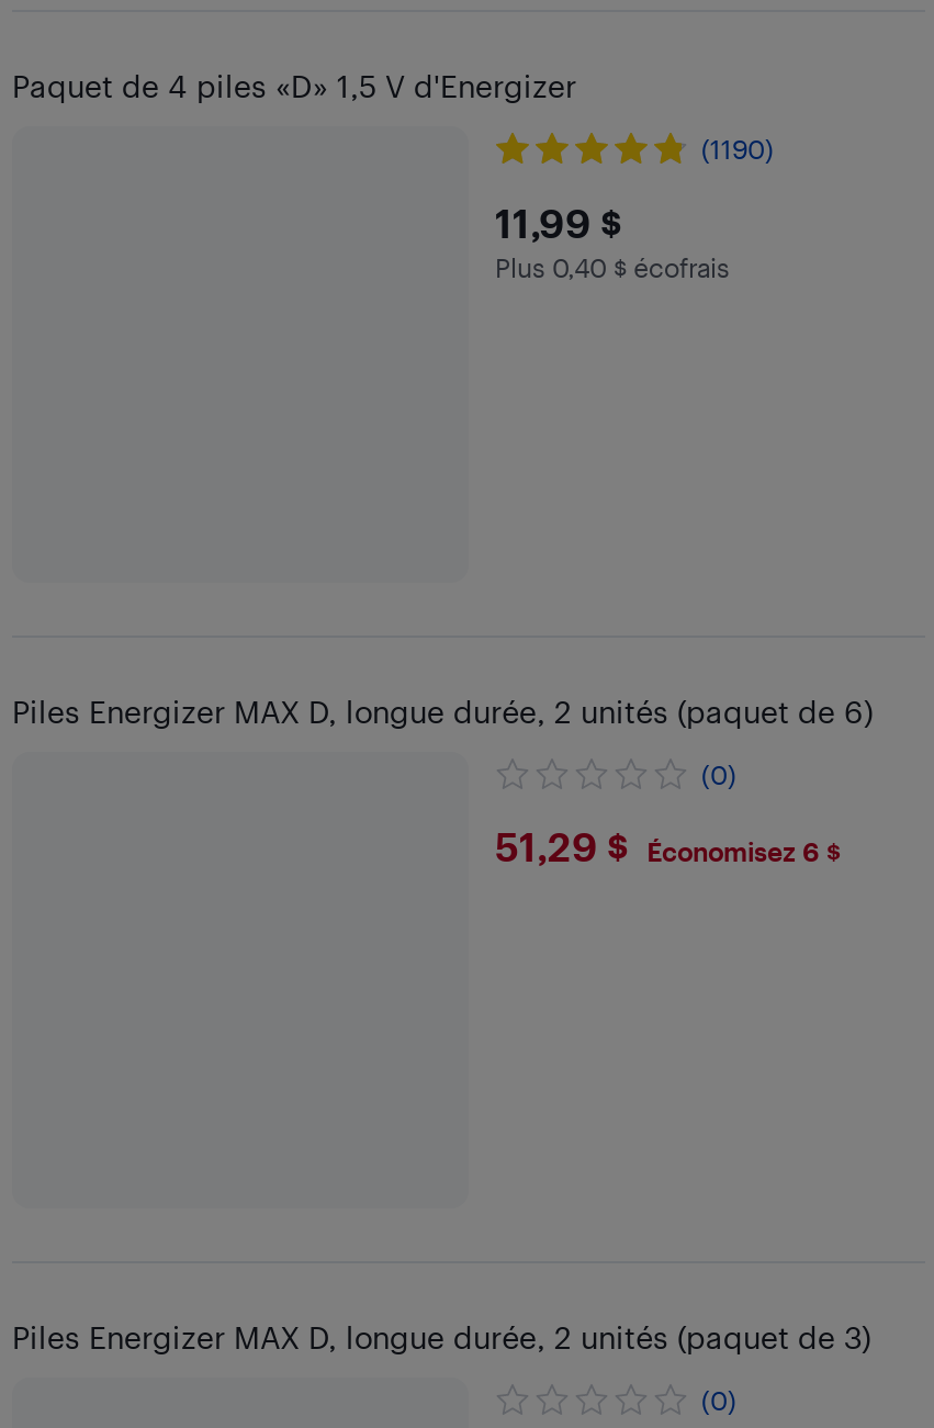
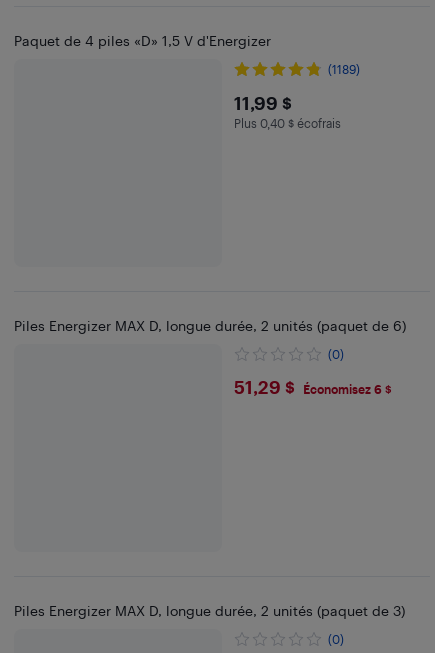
[701,133,774,164] (1190) -> [328,62,360,76] (1189)

